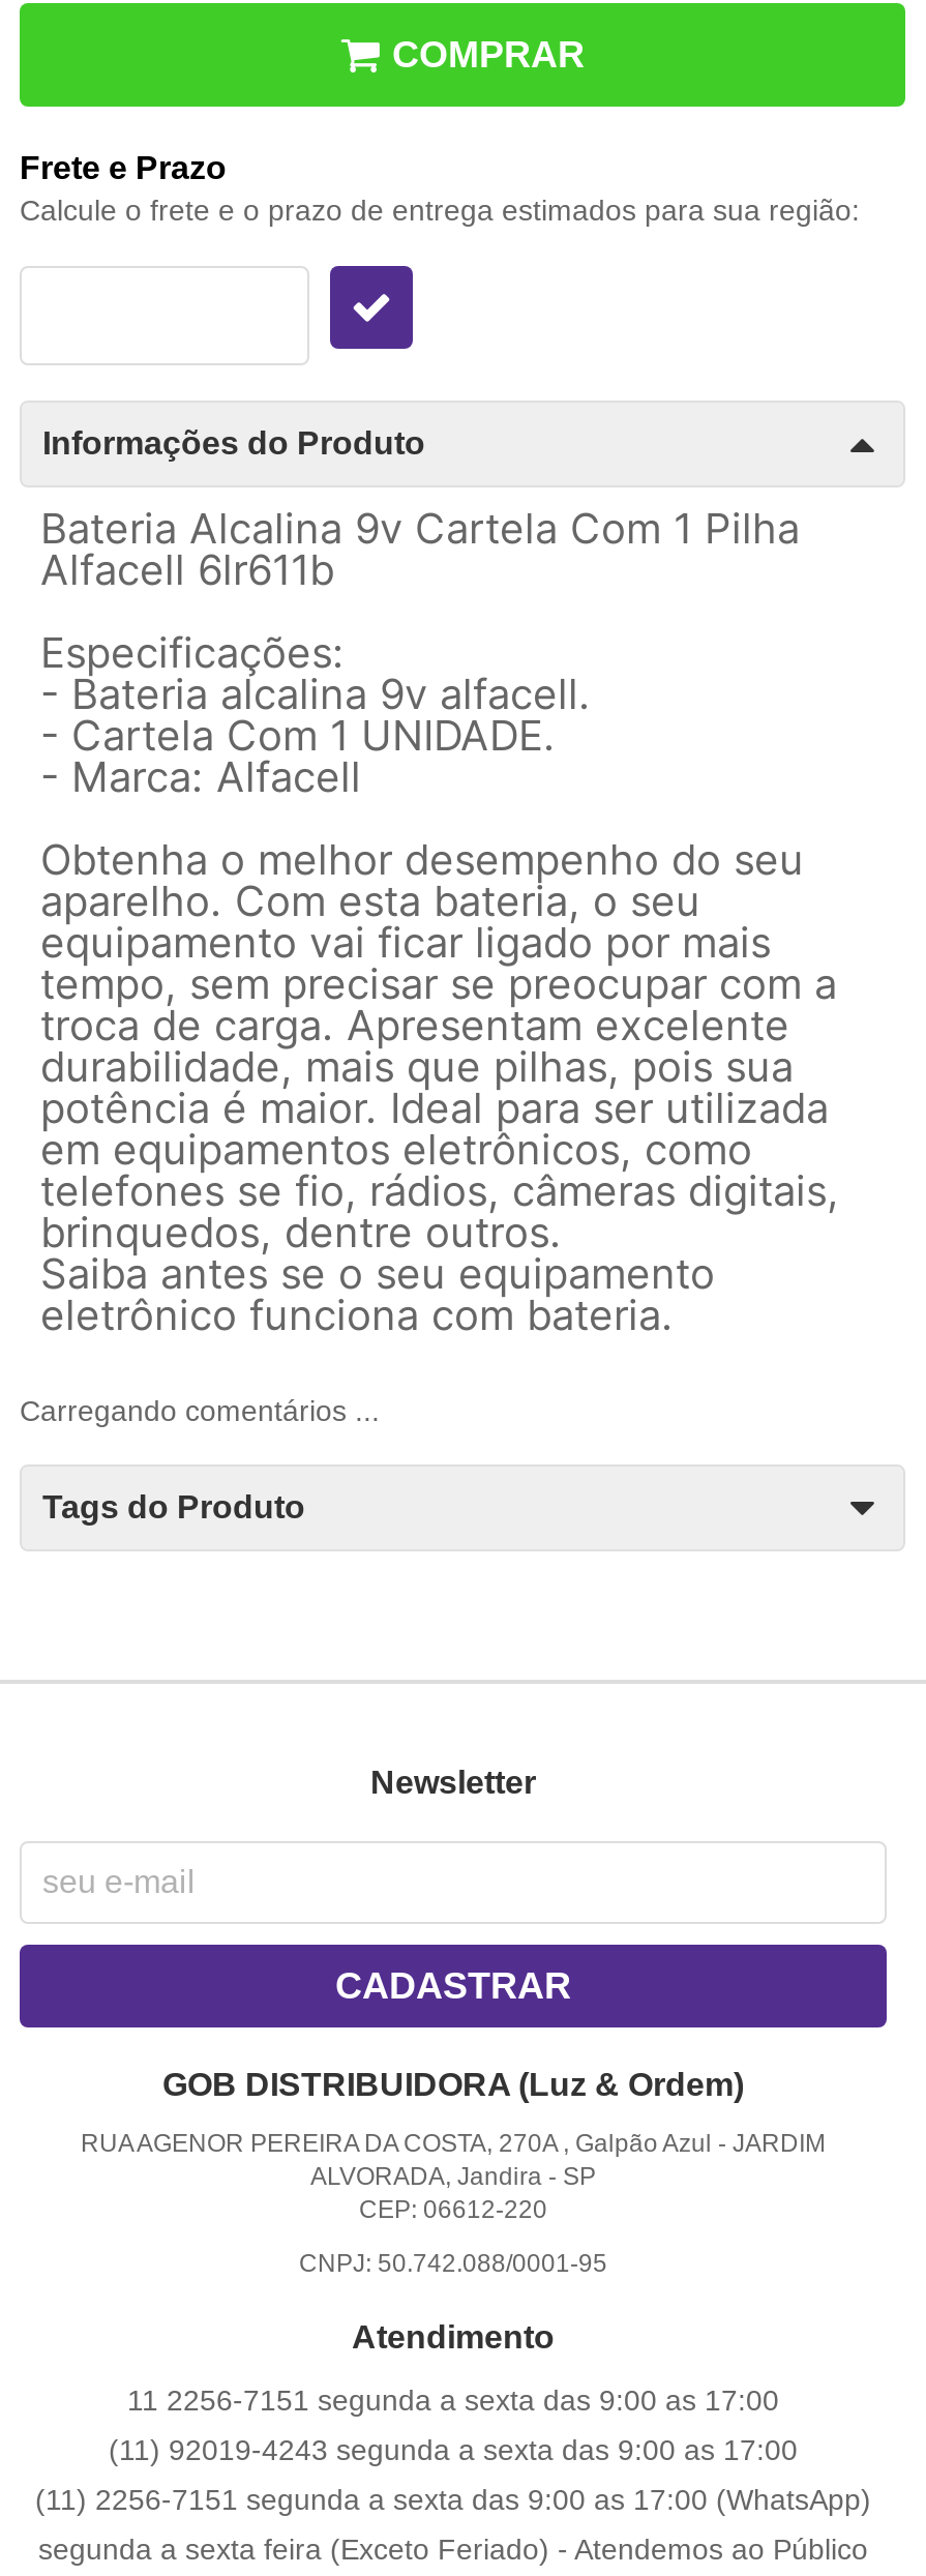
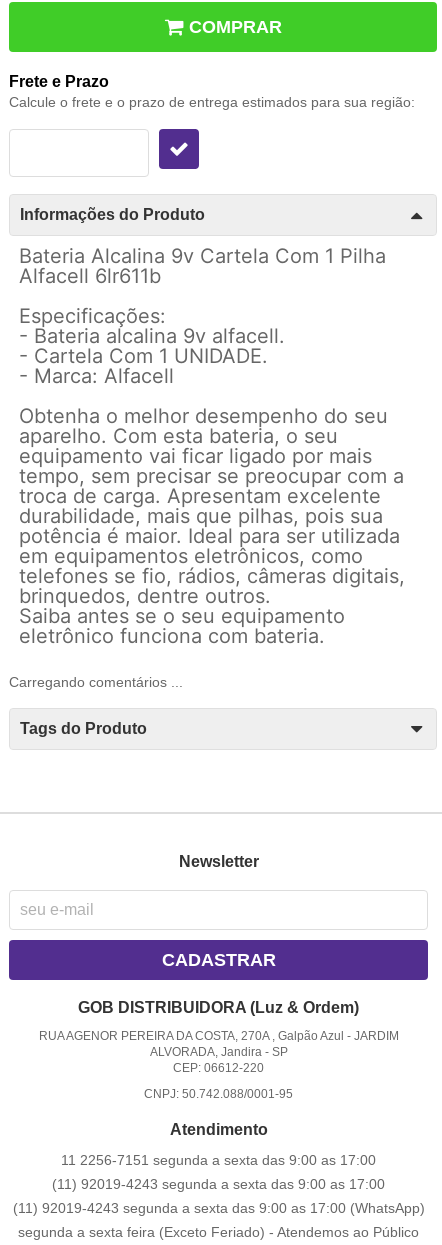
[35,2484,871,2517] (11) 2256-7151 segunda a sexta das 9:00 as 17:00 (WhatsApp) -> [12,1200,424,1216] (11) 92019-4243 segunda a sexta das 9:00 as 17:00 (WhatsApp)

